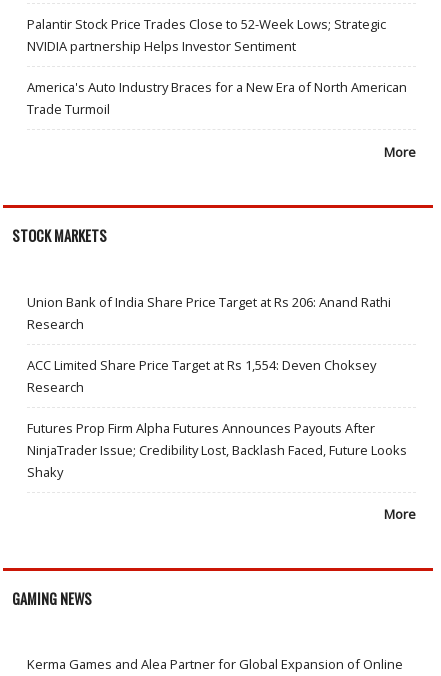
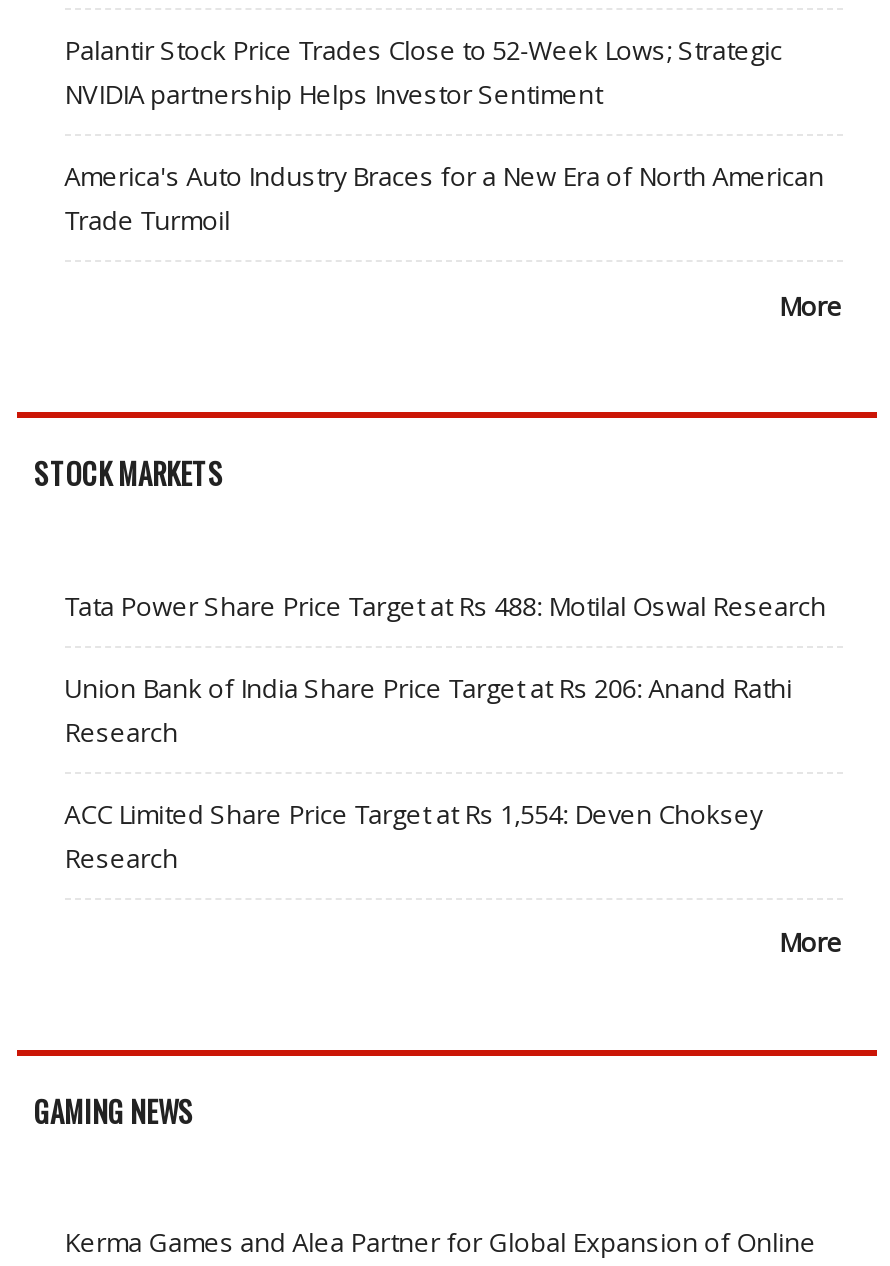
none -> [64,587,826,623] Tata Power Share Price Target at Rs 488: Motilal Oswal Research
moved [27,293,391,396] -> [64,669,792,875]: Union Bank of India Share Price Target at Rs 206: Anand Rathi | Research | ACC Limited Share Price Target at Rs 1,554: Deven Choksey | Research
[27,419,407,481] Futures Prop Firm Alpha Futures Announces Payouts After | NinjaTrader Issue; Credibility Lost, Backlash Faced, Future Looks | Shaky -> none

